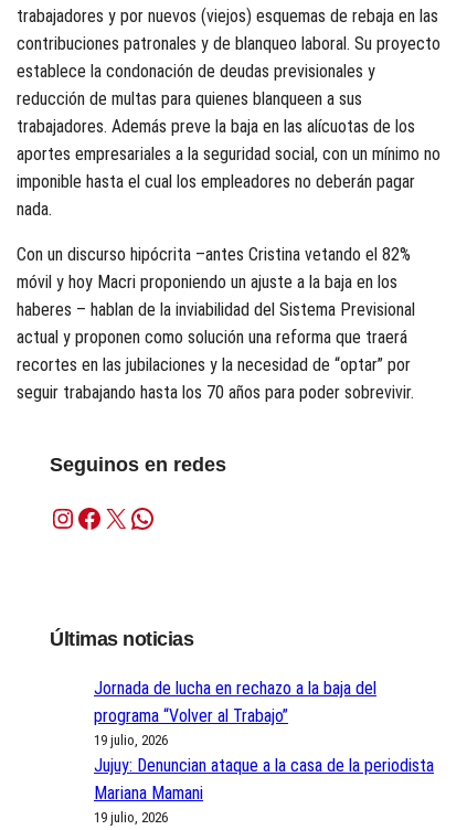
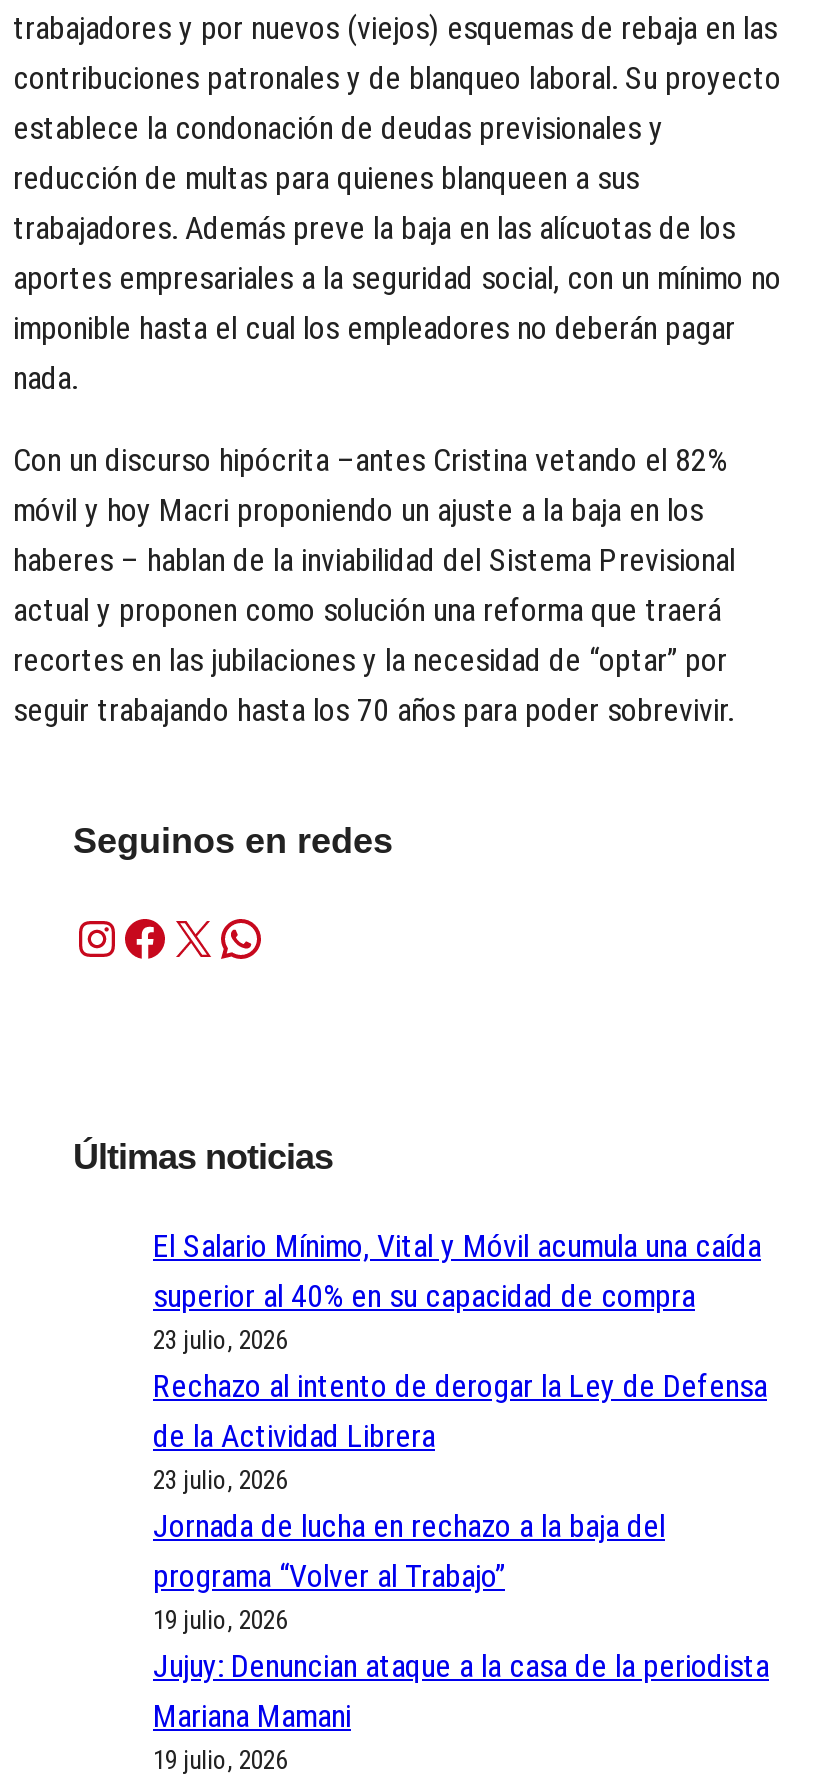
none -> [153,1227,767,1495] El Salario Mínimo, Vital y Móvil acumula una caída | superior al 40% en su capacidad de compra | 23 julio, 2026 | Rechazo al intento de derogar la Ley de Defensa | de la Actividad Librera | 23 julio, 2026

